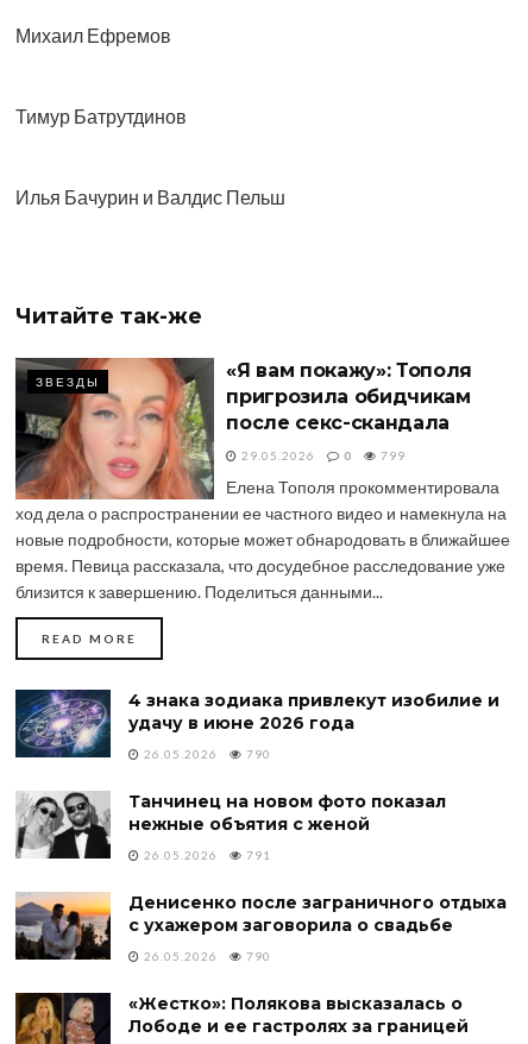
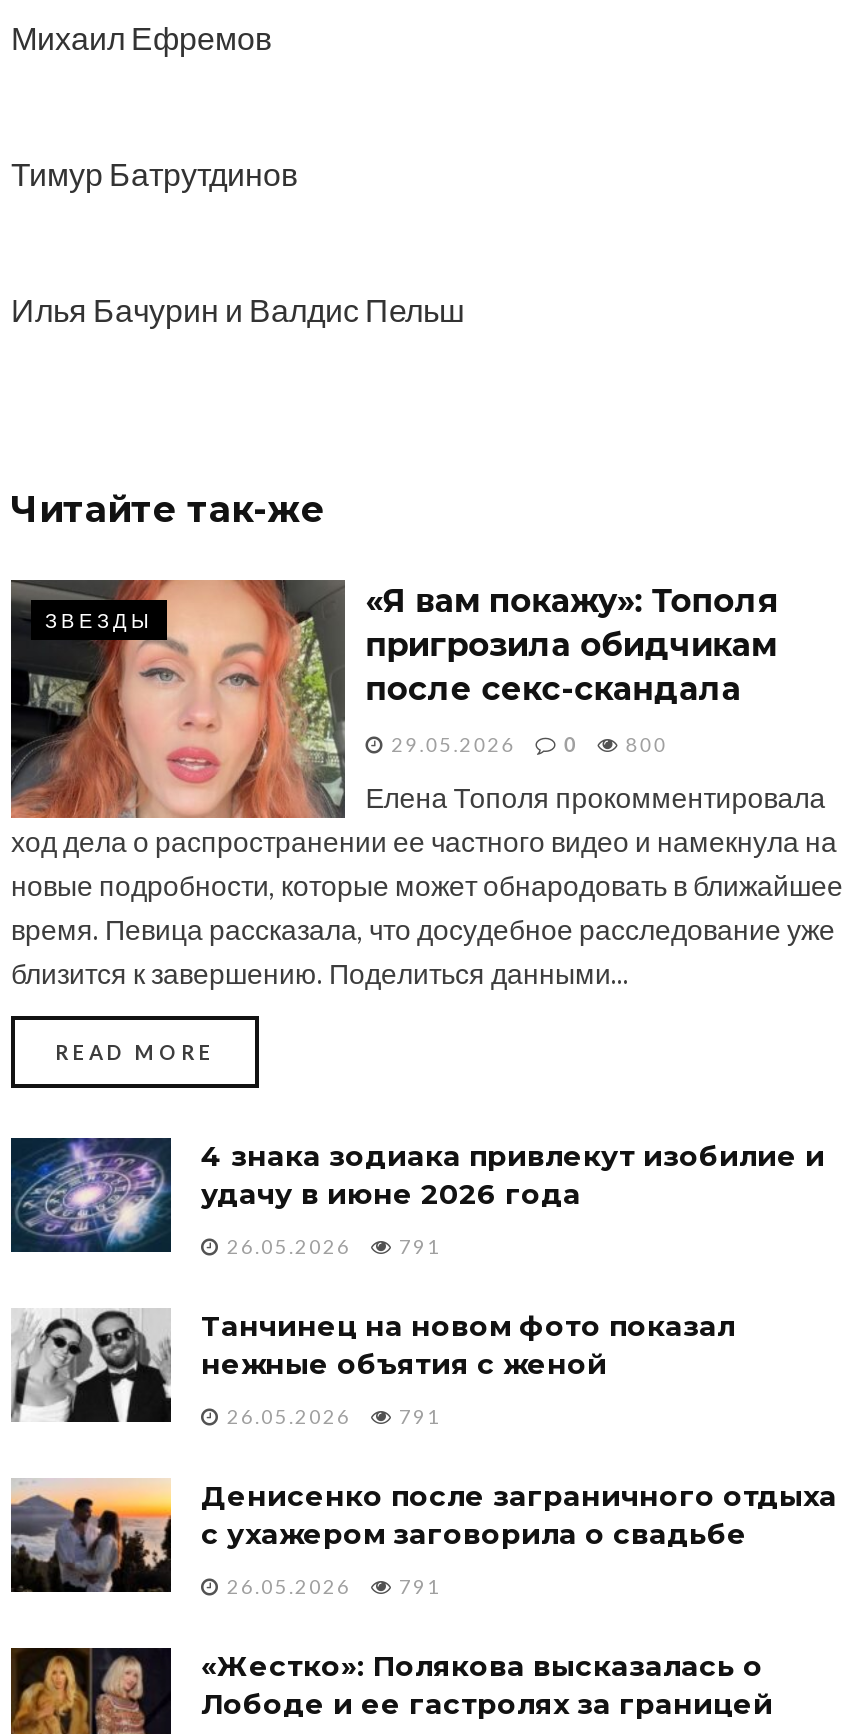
[238,448,406,462] 29.05.2026 0 799 -> [385,732,667,756] 29.05.2026 0 800
[140,746,271,761] 26.05.2026 790 -> [221,1234,441,1258] 26.05.2026 791
[140,949,271,963] 26.05.2026 790 -> [221,1574,441,1598] 26.05.2026 791

